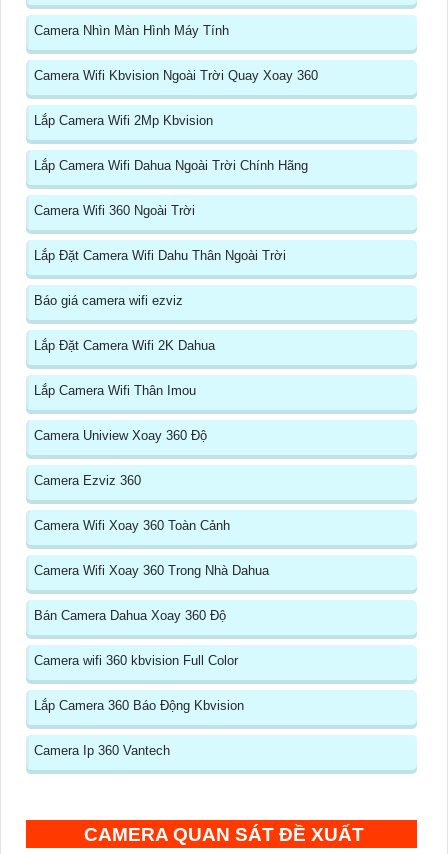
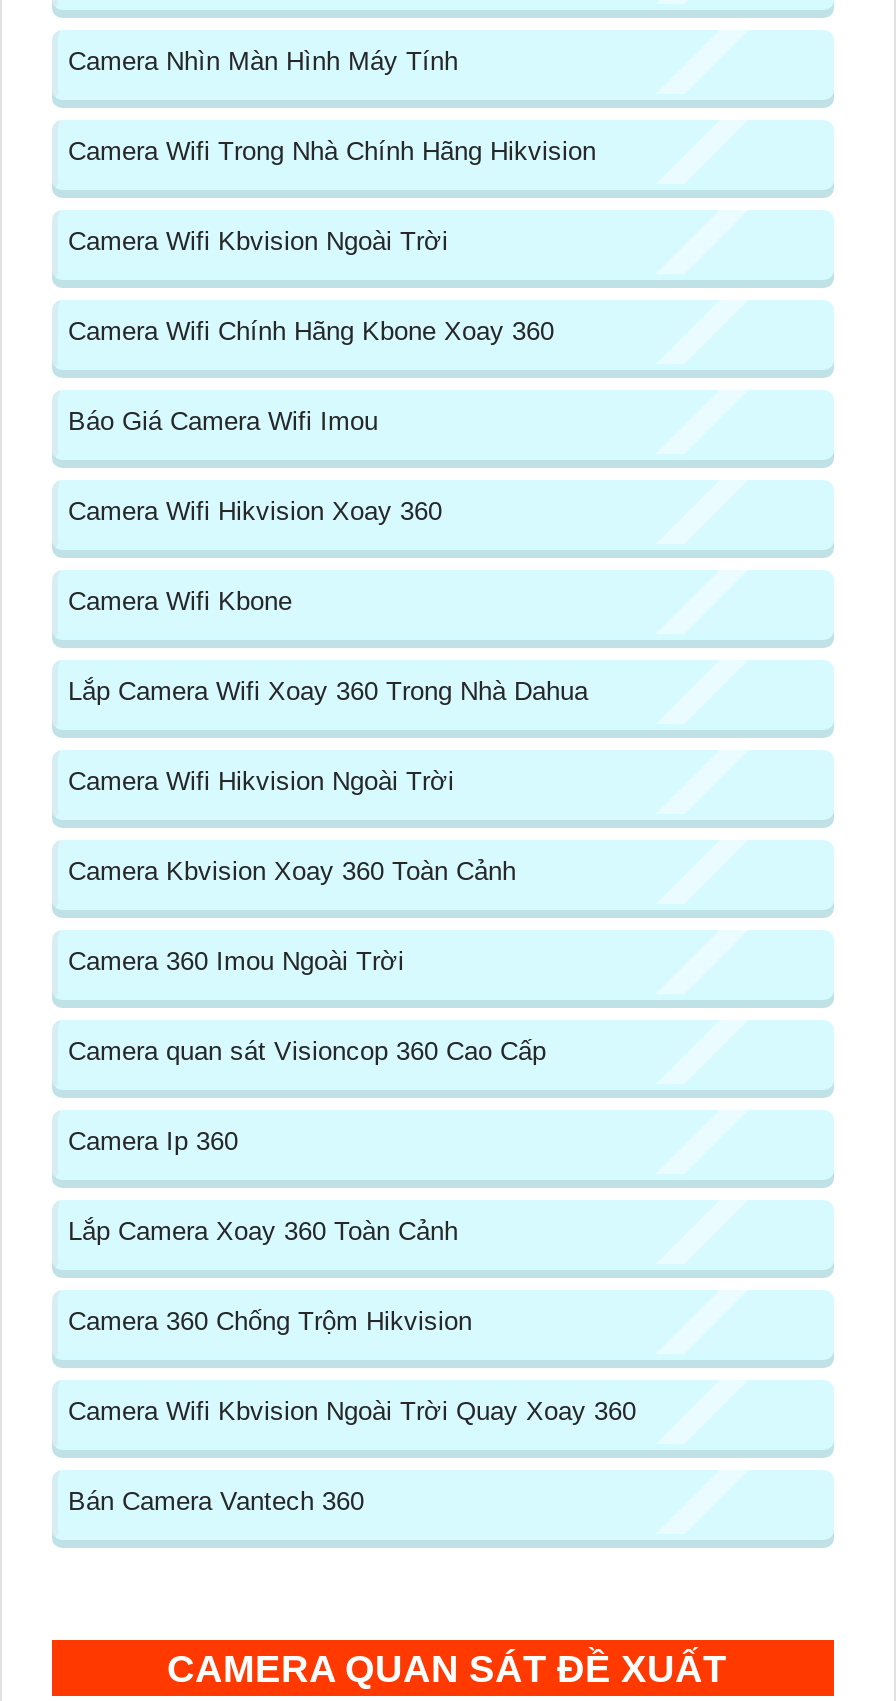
none -> [68,136,596,1336] Camera Wifi Trong Nhà Chính Hãng Hikvision | Camera Wifi Kbvision Ngoài Trời | Camera Wifi Chính Hãng Kbone Xoay 360 | Báo Giá Camera Wifi Imou | Camera Wifi Hikvision Xoay 360 | Camera Wifi Kbone | Lắp Camera Wifi Xoay 360 Trong Nhà Dahua | Camera Wifi Hikvision Ngoài Trời | Camera Kbvision Xoay 360 Toàn Cảnh | Camera 360 Imou Ngoài Trời | Camera quan sát Visioncop 360 Cao Cấp | Camera Ip 360 | Lắp Camera Xoay 360 Toàn Cảnh | Camera 360 Chống Trộm Hikvision
moved [34,68,318,83] -> [68,1396,636,1426]: Camera Wifi Kbvision Ngoài Trời Quay Xoay 360
[34,113,308,758] Lắp Camera Wifi 2Mp Kbvision | Lắp Camera Wifi Dahua Ngoài Trời Chính Hãng | Camera Wifi 360 Ngoài Trời | Lắp Đặt Camera Wifi Dahu Thân Ngoài Trời | Báo giá camera wifi ezviz | Lắp Đặt Camera Wifi 2K Dahua | Lắp Camera Wifi Thân Imou | Camera Uniview Xoay 360 Độ | Camera Ezviz 360 | Camera Wifi Xoay 360 Toàn Cảnh | Camera Wifi Xoay 360 Trong Nhà Dahua | Bán Camera Dahua Xoay 360 Độ | Camera wifi 360 kbvision Full Color | Lắp Camera 360 Báo Động Kbvision | Camera Ip 360 Vantech -> [68,1486,364,1516] Bán Camera Vantech 360

